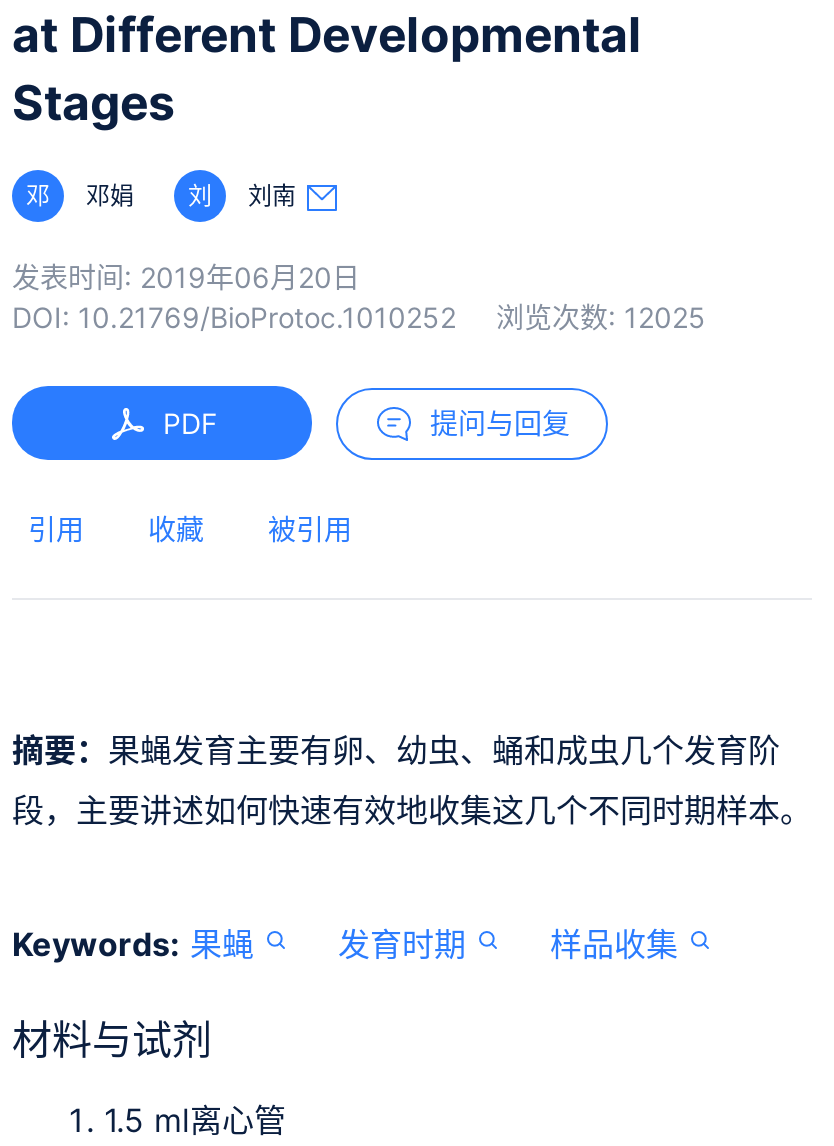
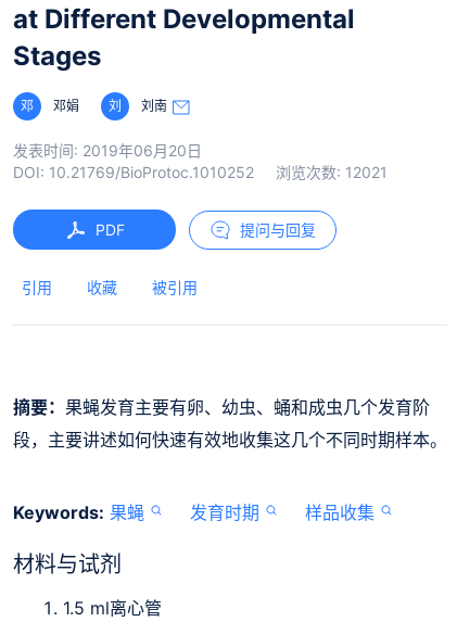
[12,300,706,334] DOI: 10.21769/BioProtoc.1010252 浏览次数: 12025 -> [13,163,388,181] DOI: 10.21769/BioProtoc.1010252 浏览次数: 12021

